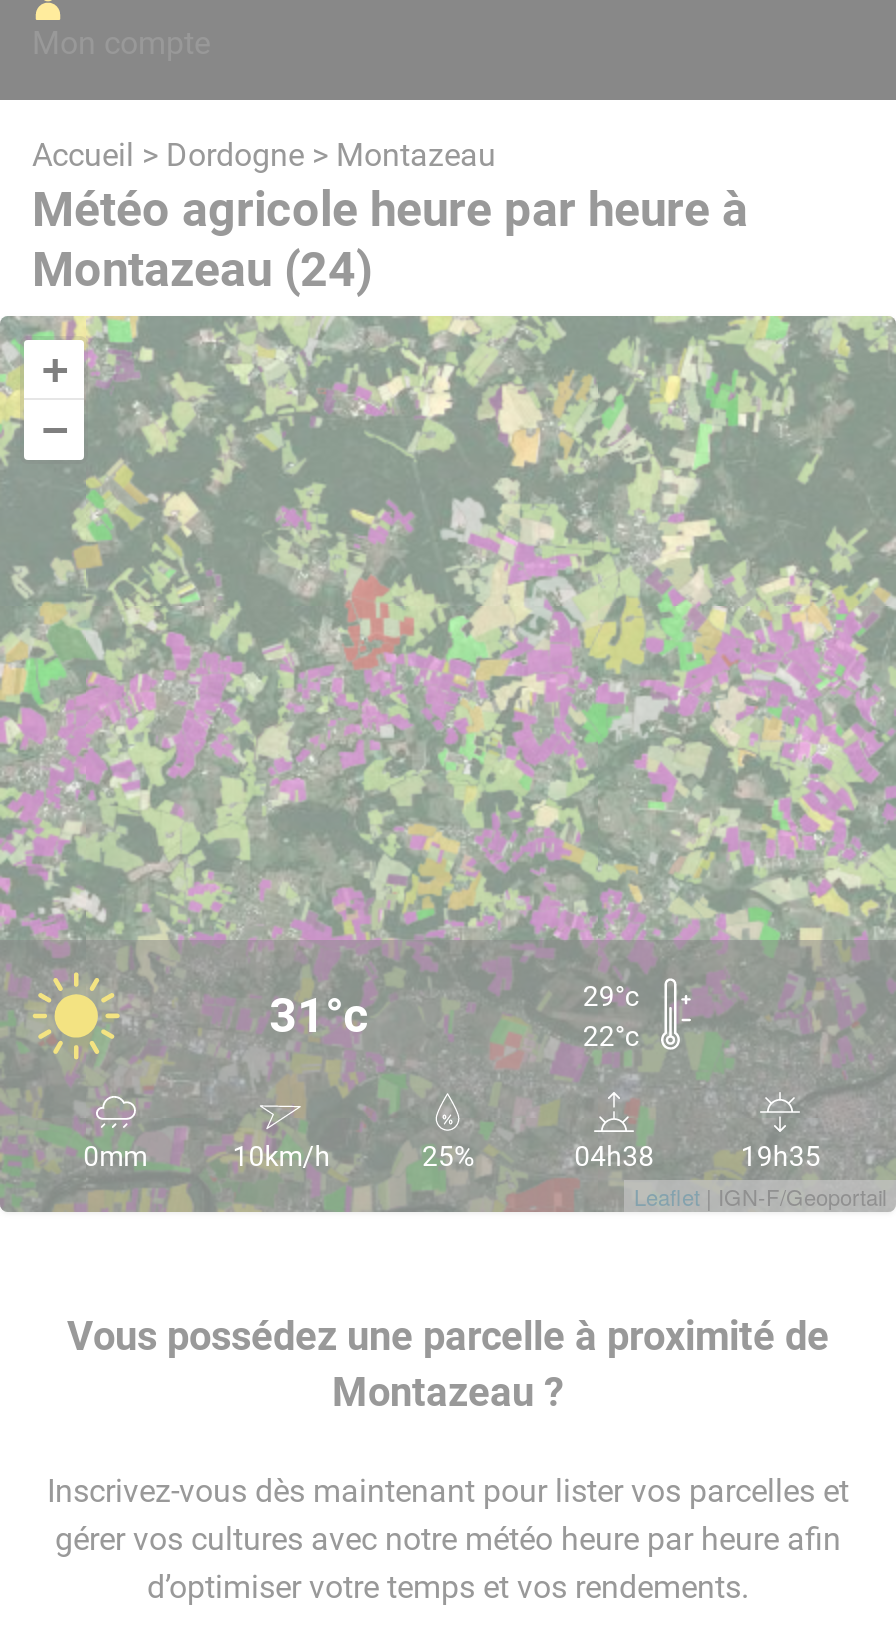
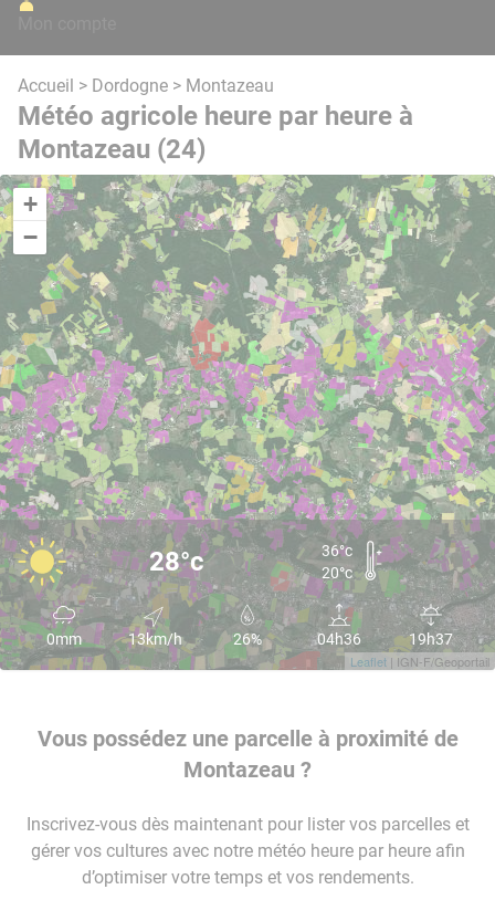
[269,980,639,1052] 31°c | 29°c | 22°c -> [149,542,353,582] 28°c | 36°c | 20°c
[233,1140,821,1172] 10km/h | 25% | 04h38 | 19h35 -> [129,630,453,648] 13km/h | 26% | 04h36 | 19h37

